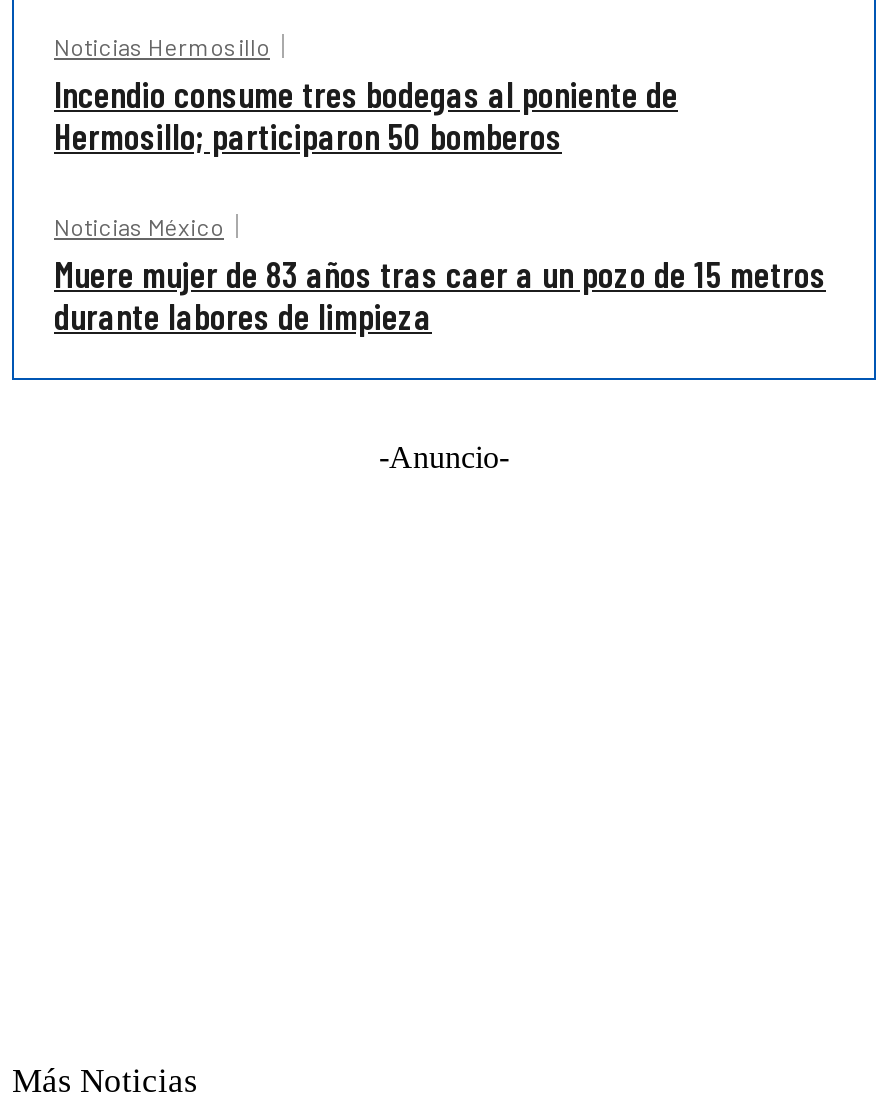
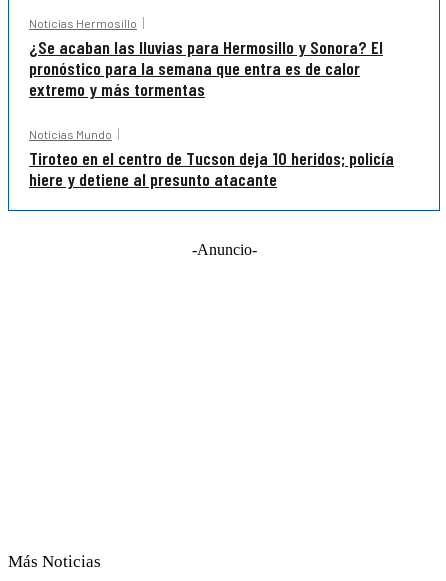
[54,71,678,157] Incendio consume tres bodegas al poniente de | Hermosillo; participaron 50 bomberos -> [29,35,383,99] ¿Se acaban las lluvias para Hermosillo y Sonora? El | pronóstico para la semana que entra es de calor | extremo y más tormentas
[54,211,826,337] Noticias México | Muere mujer de 83 años tras caer a un pozo de 15 metros | durante labores de limpieza -> [29,126,394,189] Noticias Mundo | Tiroteo en el centro de Tucson deja 10 heridos; policía | hiere y detiene al presunto atacante

